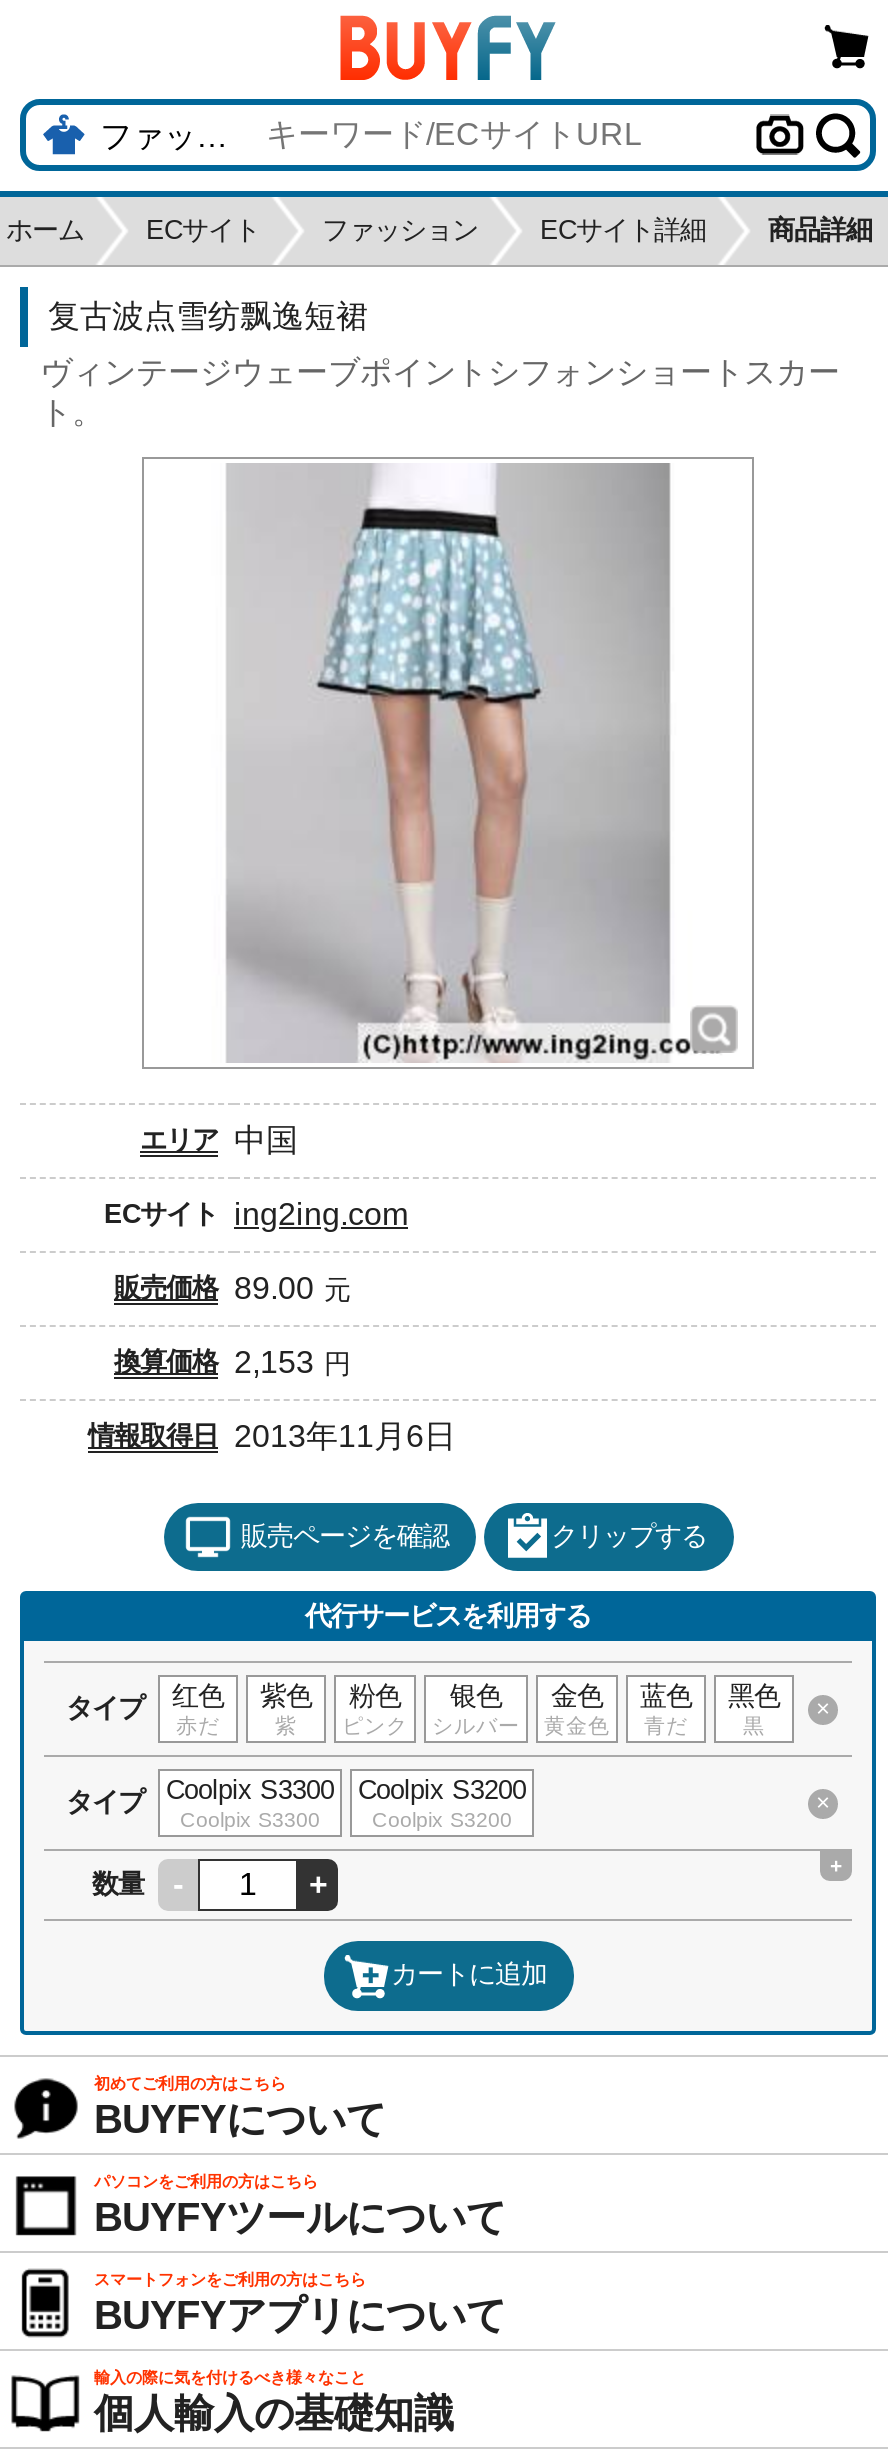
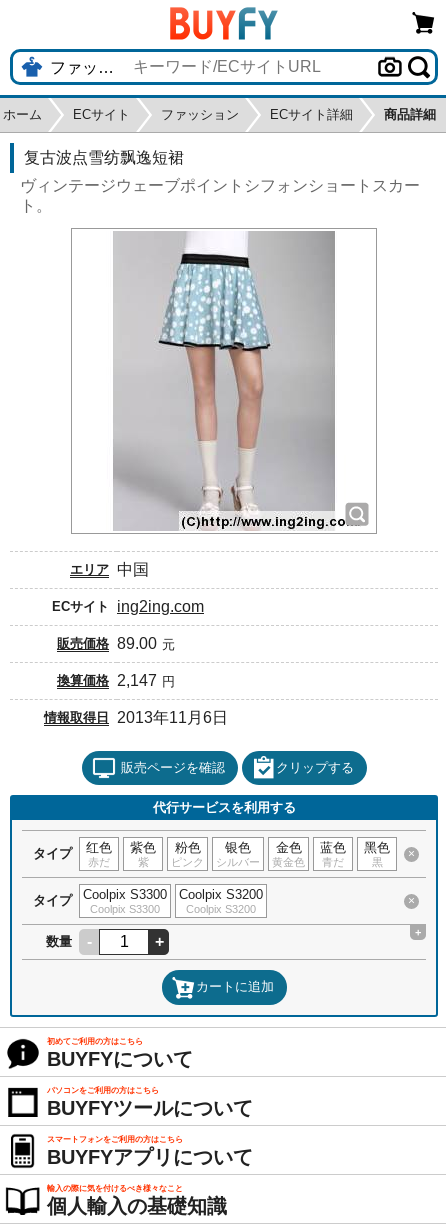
[114,1345,350,1379] 換算価格 2,153 円 -> [57,672,175,689] 換算価格 2,147 円

